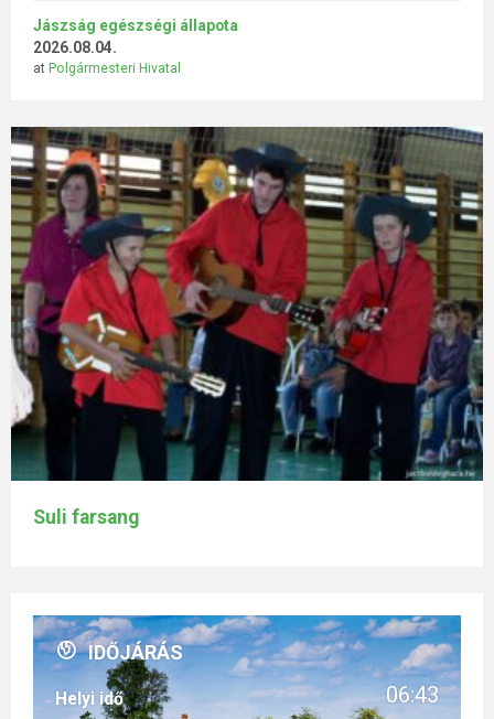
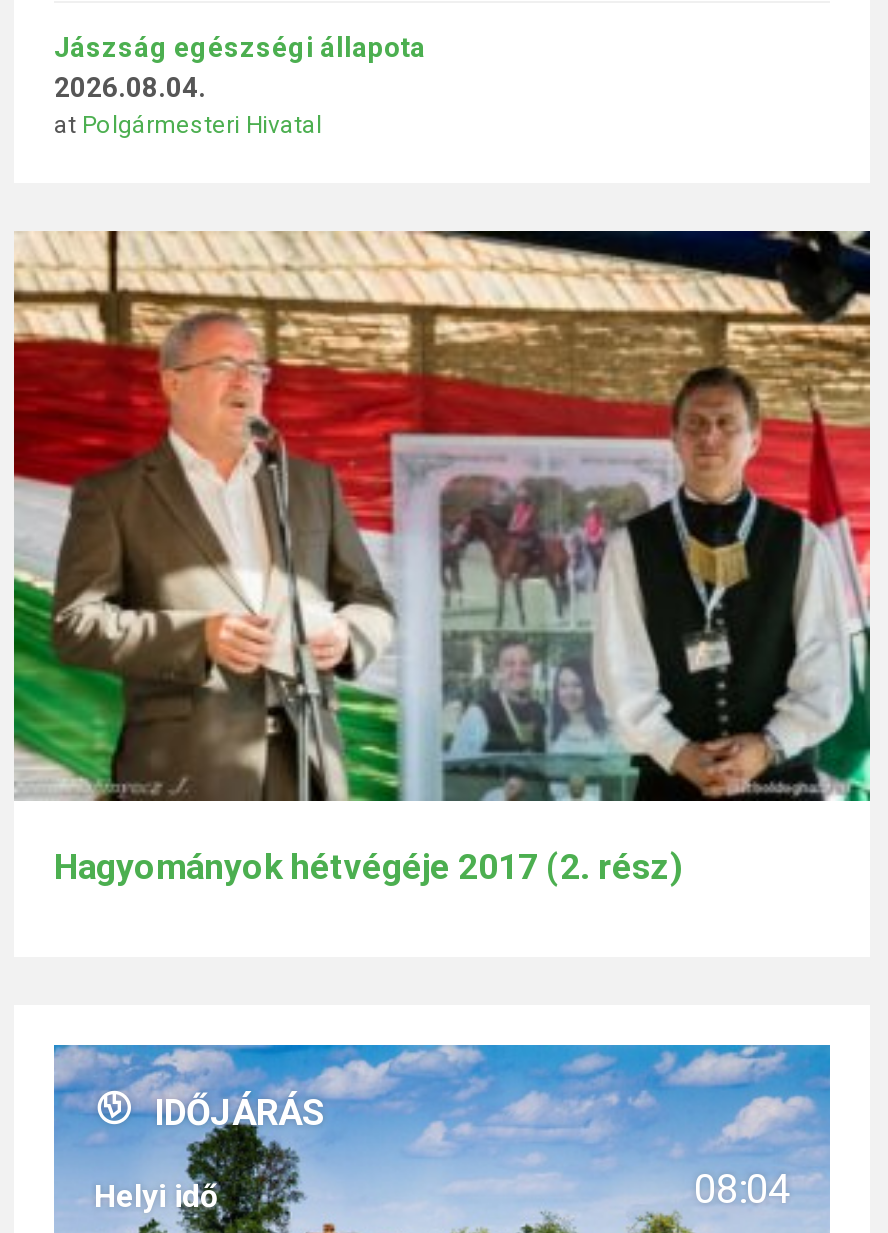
[10,126,484,528] [image] | Suli farsang -> [12,228,872,887] [image] | Hagyományok hétvégéje 2017 (2. rész)
[386,682,439,708] 06:43 -> [694,1165,790,1213] 08:04

